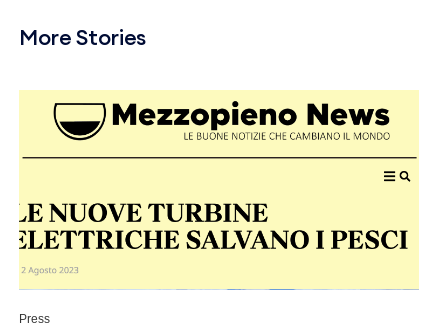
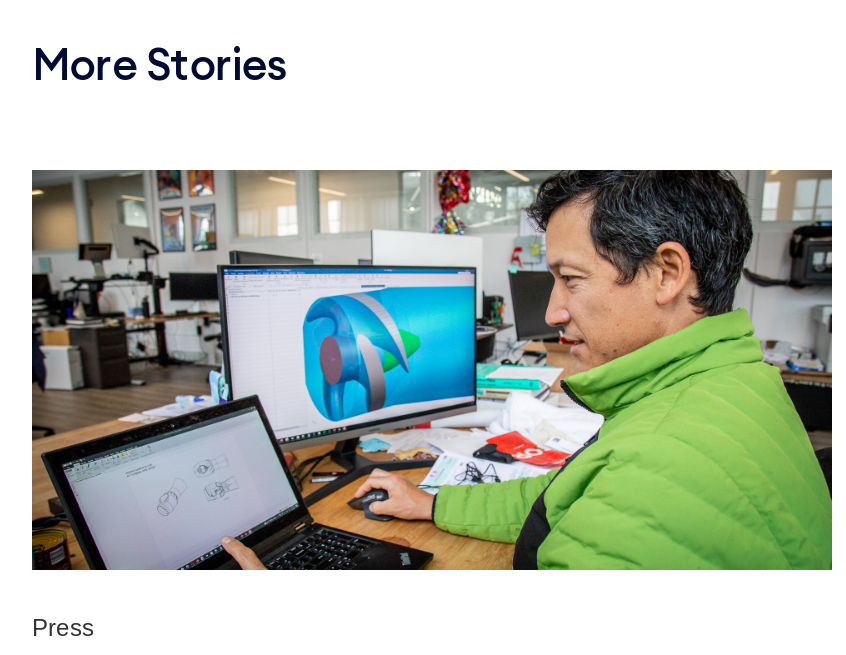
[19,90,419,290] [image] -> [30,168,834,572] [image]

